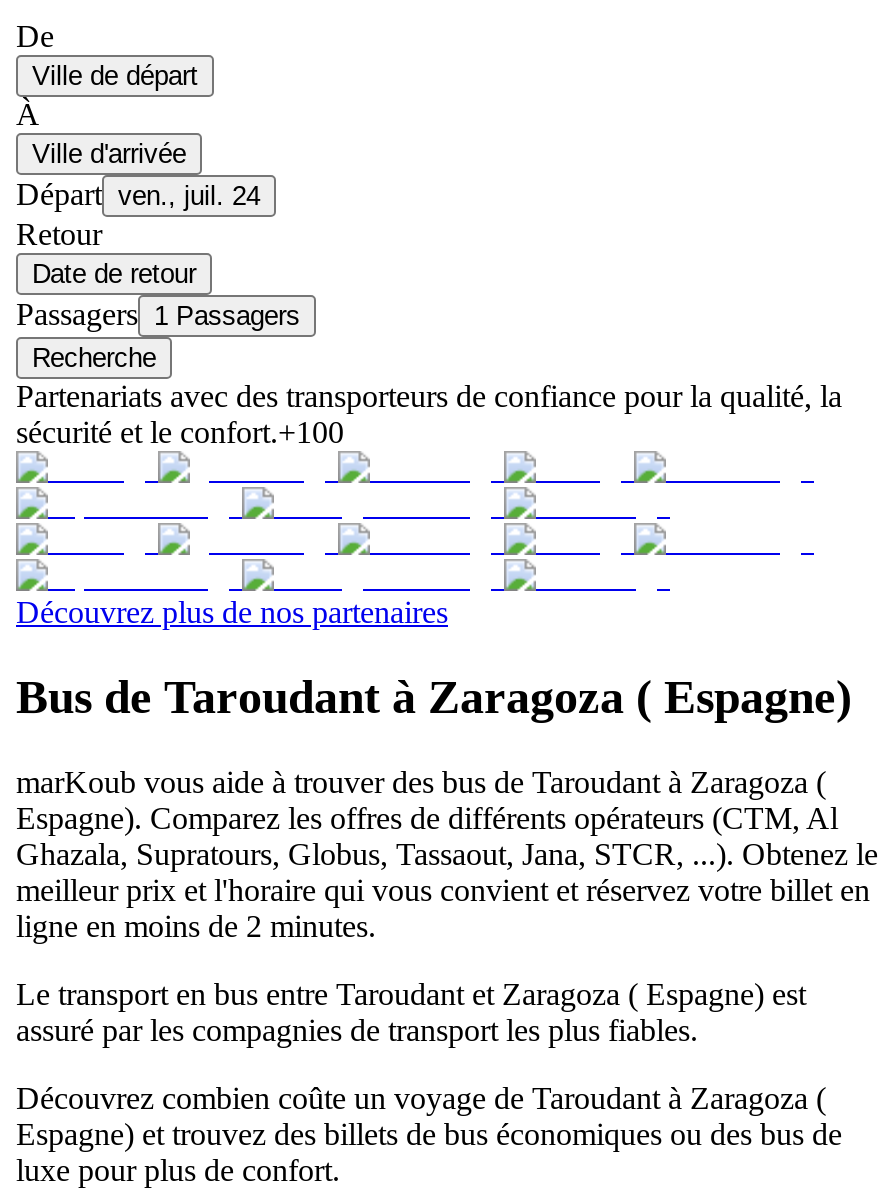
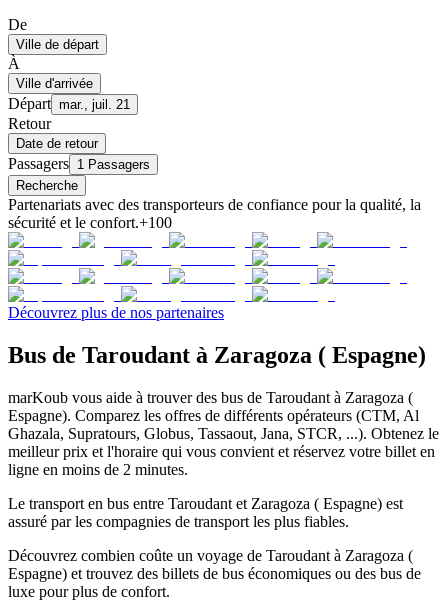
[16,177,260,211] Départ ven., juil. 24 -> [8,95,130,112] Départ mar., juil. 21

